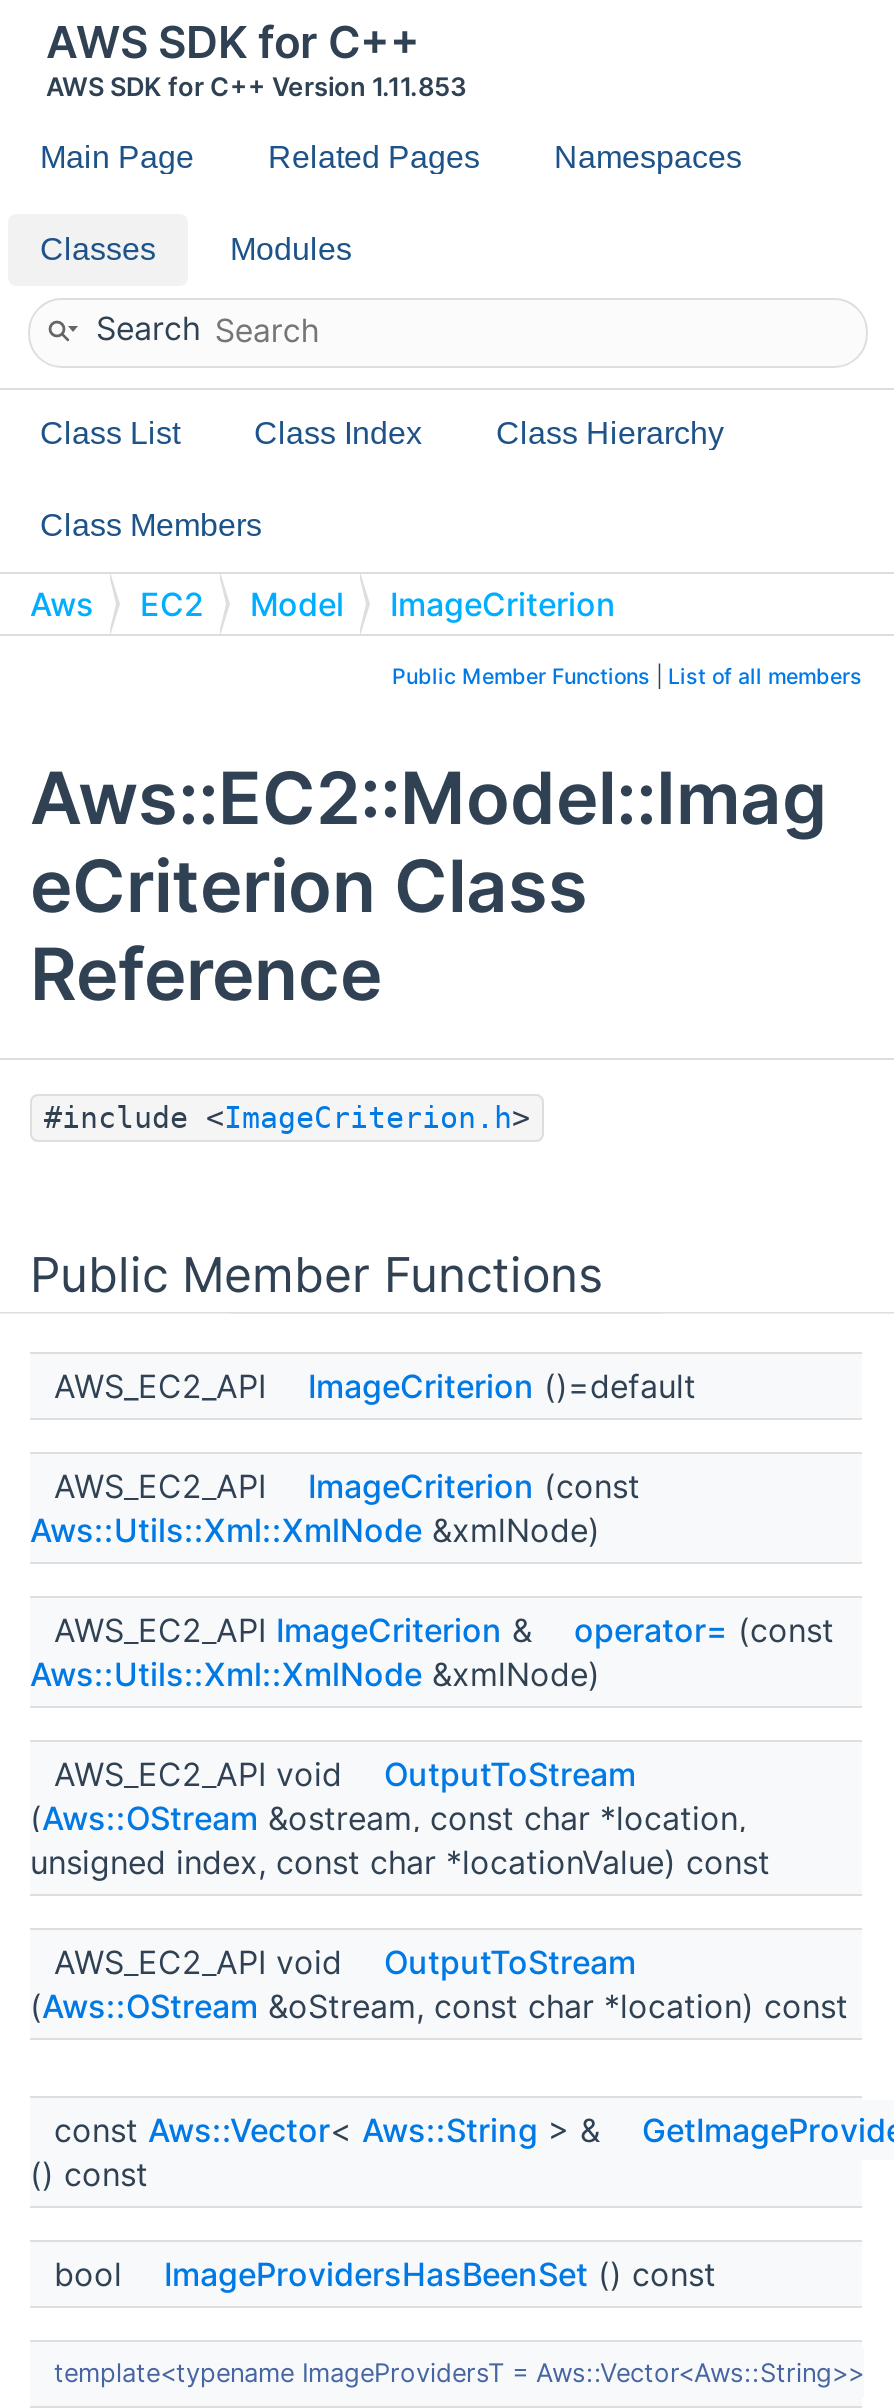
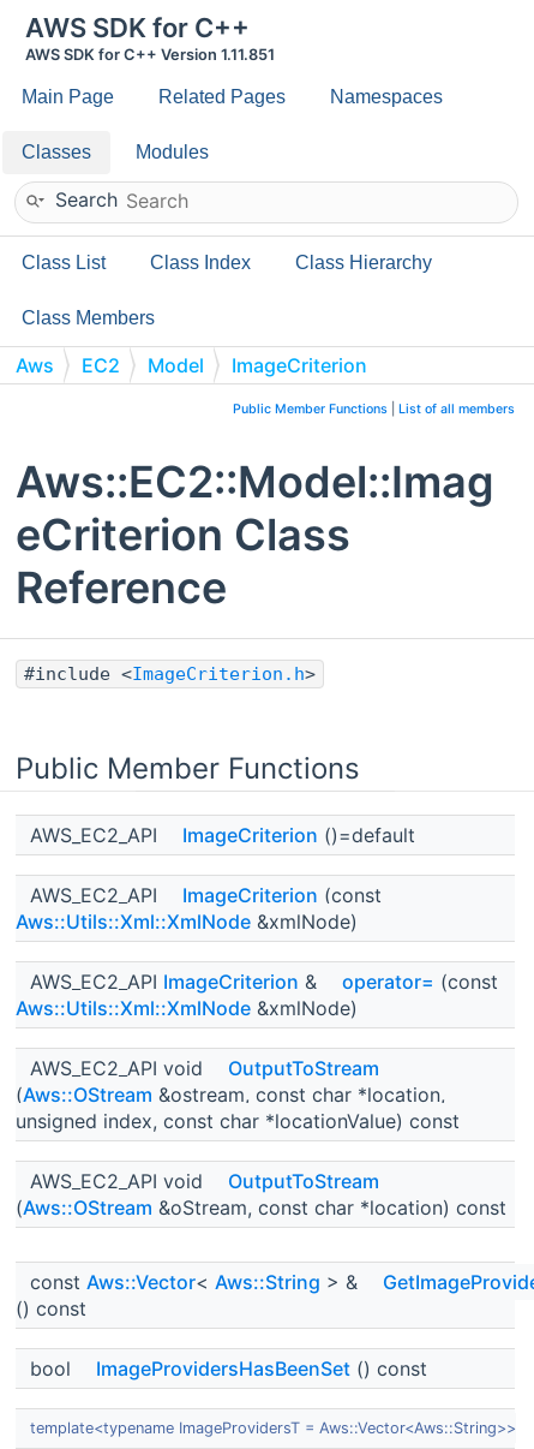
[46,72,466,102] AWS SDK for C++ Version 1.11.853 -> [25,46,275,64] AWS SDK for C++ Version 1.11.851

